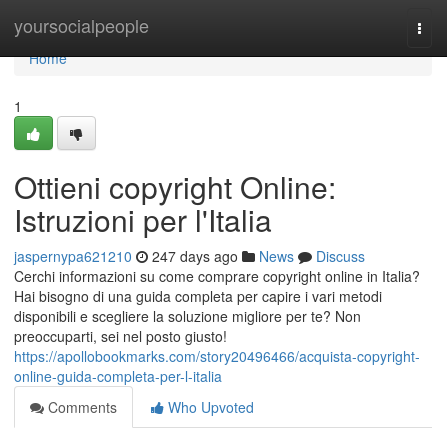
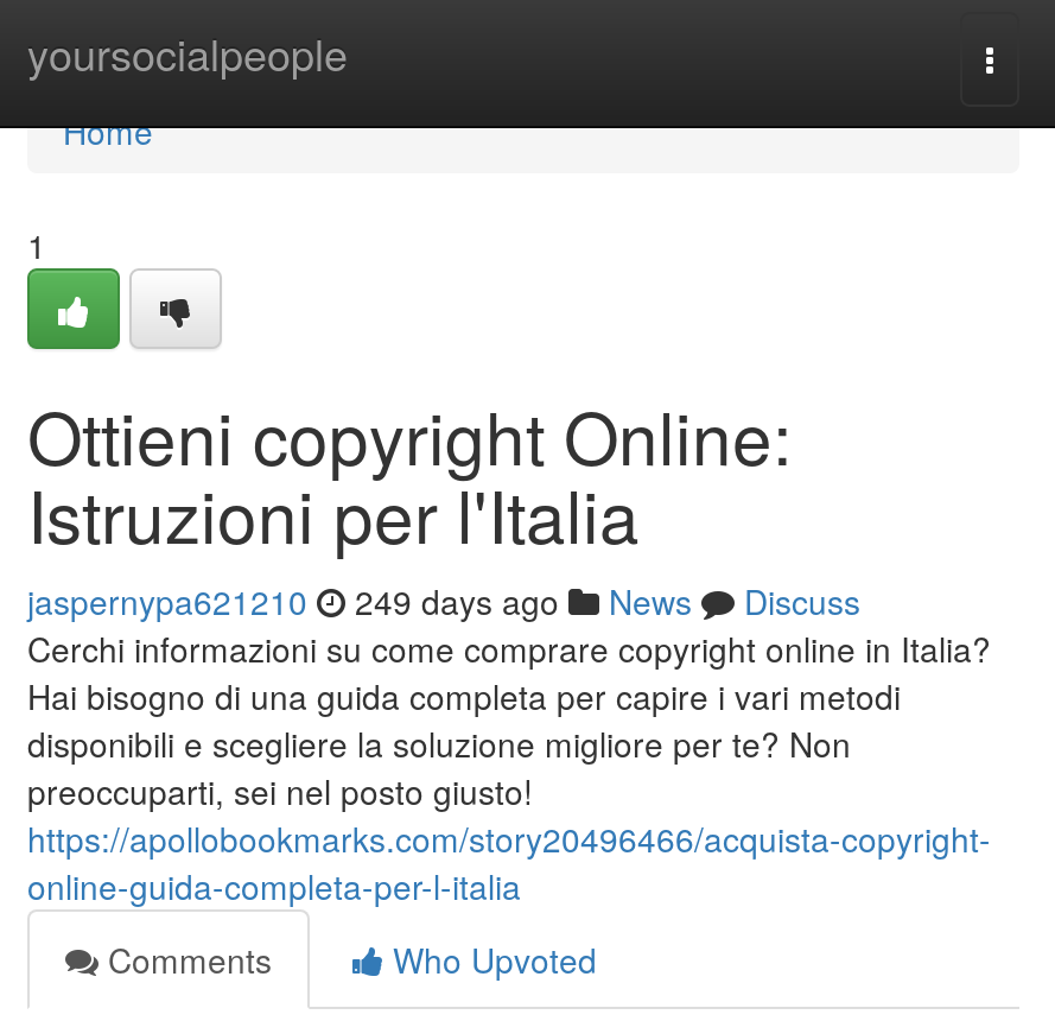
[14,246,365,266] jaspernypa621210 247 days ago News Discuss -> [27,577,860,624] jaspernypa621210 249 days ago News Discuss

